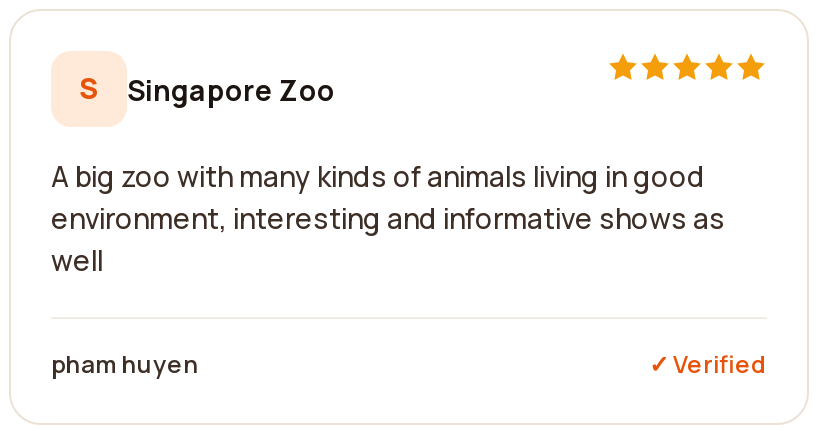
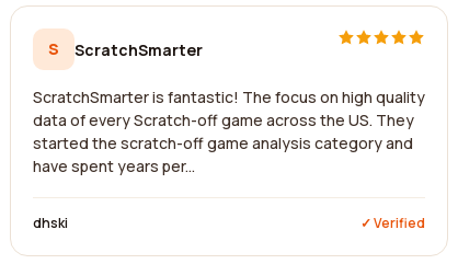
[127,70,335,108] Singapore Zoo -> [75,39,203,60] ScratchSmarter
[51,157,725,279] A big zoo with many kinds of animals living in good | environment, interesting and informative shows as | well -> [33,87,425,176] ScratchSmarter is fantastic! The focus on high quality | data of every Scratch-off game across the US. They | started the scratch-off game analysis category and | have spent years per...
[51,347,199,381] pham huyen -> [33,214,68,232] dhski

